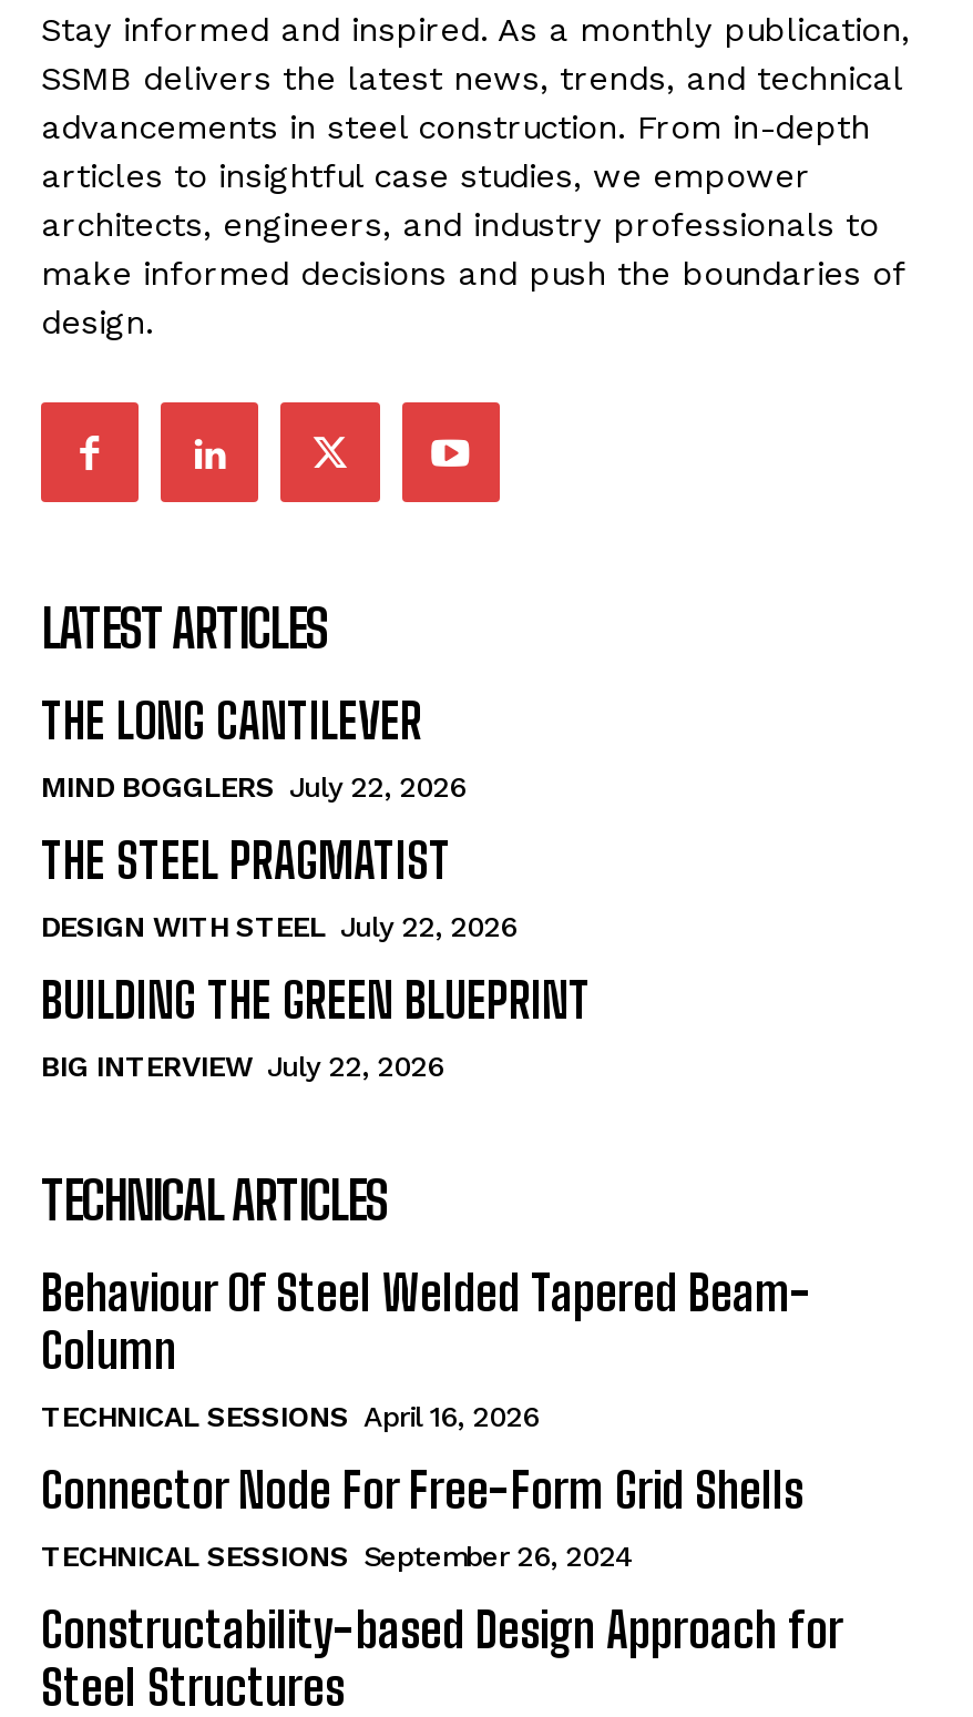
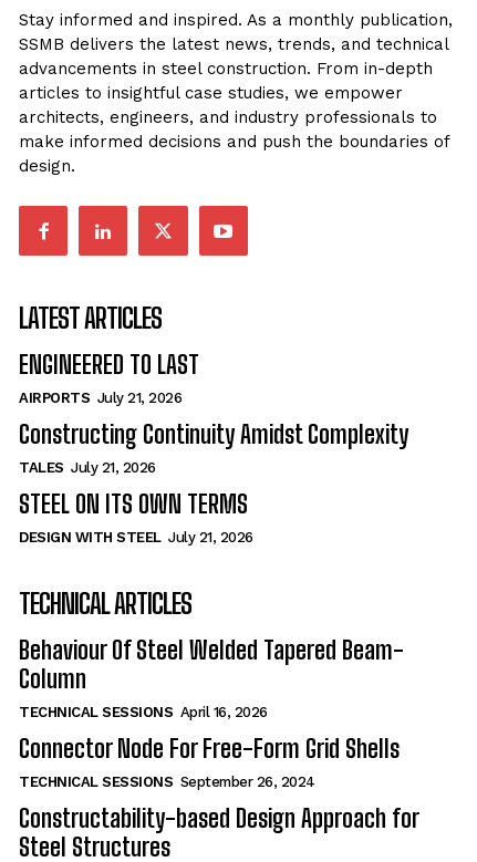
[41,689,591,1082] THE LONG CANTILEVER | MIND BOGGLERS July 22, 2026 | THE STEEL PRAGMATIST | DESIGN WITH STEEL July 22, 2026 | BUILDING THE GREEN BLUEPRINT | BIG INTERVIEW July 22, 2026 -> [19,349,408,545] ENGINEERED TO LAST | AIRPORTS July 21, 2026 | Constructing Continuity Amidst Complexity | TALES July 21, 2026 | STEEL ON ITS OWN TERMS | DESIGN WITH STEEL July 21, 2026

